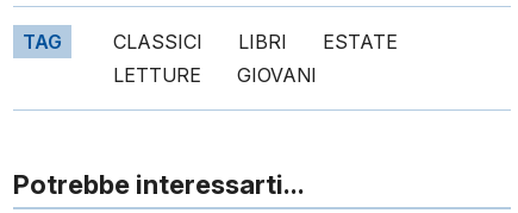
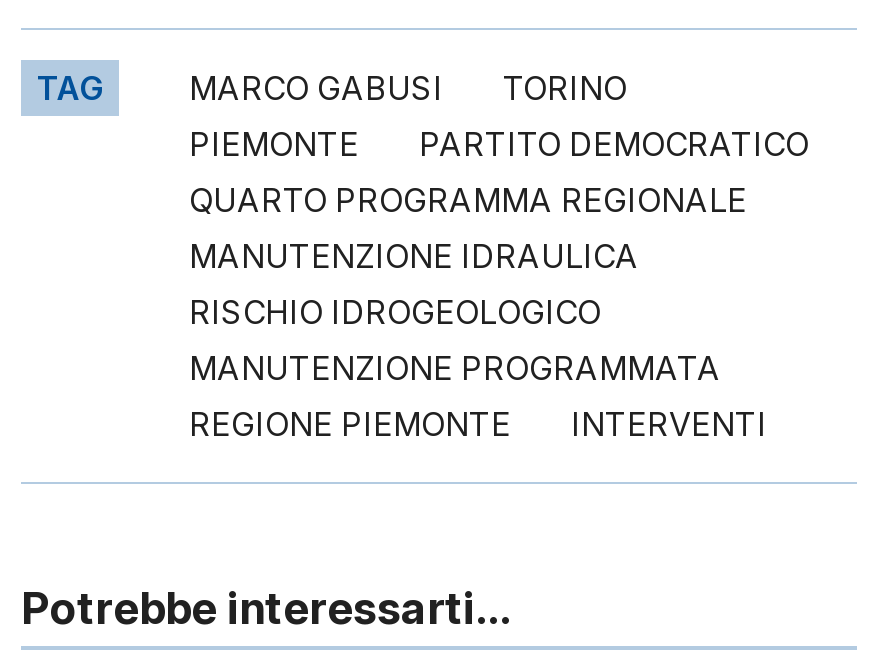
[113,29,398,87] CLASSICI | LIBRI | ESTATE | LETTURE | GIOVANI -> [189,67,809,443] MARCO GABUSI | TORINO | PIEMONTE | PARTITO DEMOCRATICO | QUARTO PROGRAMMA REGIONALE | MANUTENZIONE IDRAULICA | RISCHIO IDROGEOLOGICO | MANUTENZIONE PROGRAMMATA | REGIONE PIEMONTE | INTERVENTI

